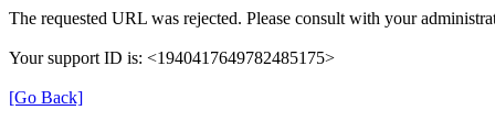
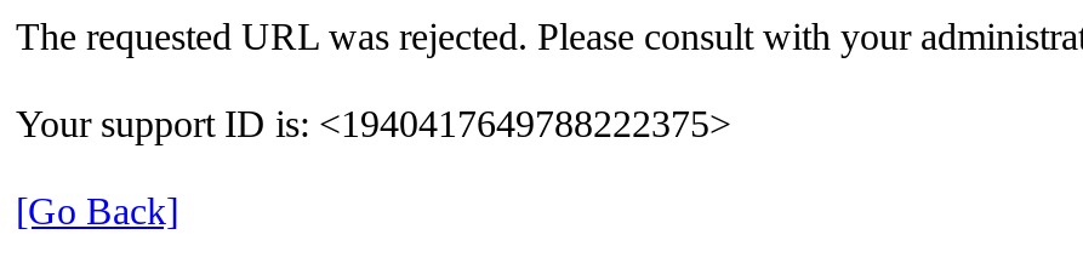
[9,48,335,67] Your support ID is: <1940417649782485175> -> [16,103,731,144] Your support ID is: <1940417649788222375>

